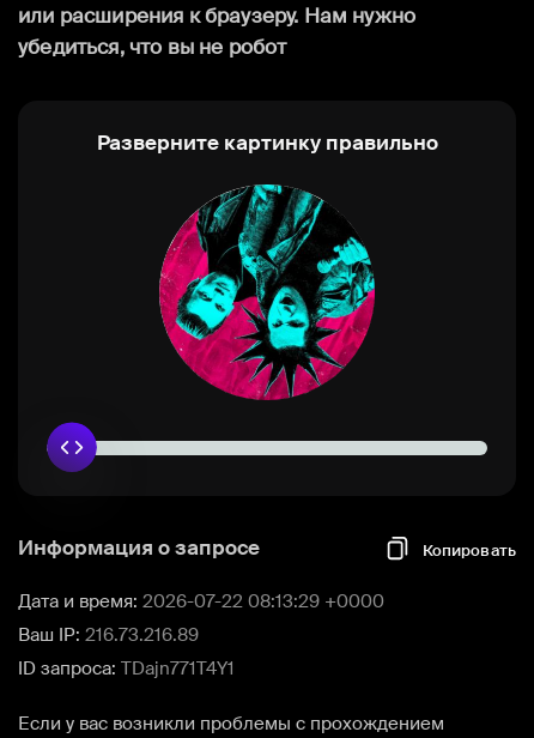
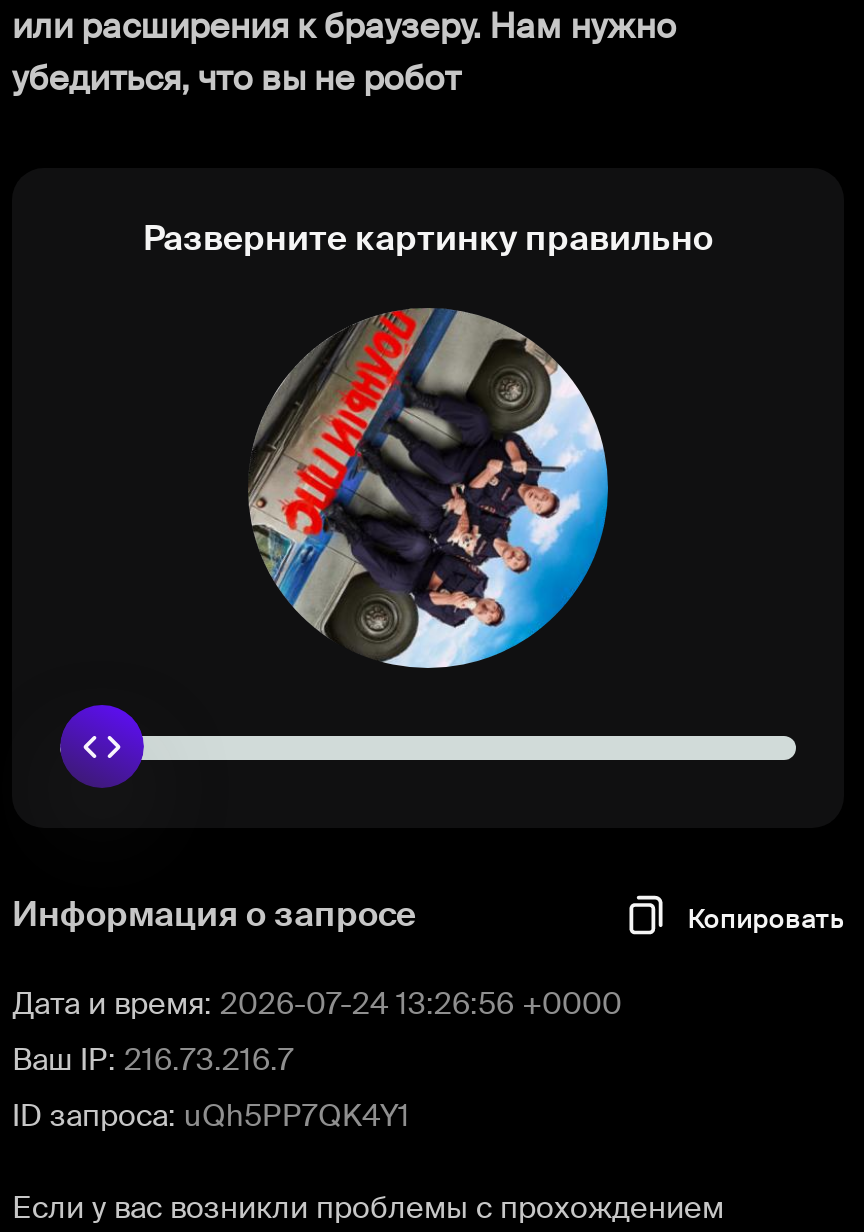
[159,183,376,401] [image] -> [248,306,610,670] [image]
[18,589,384,613] Дата и время: 2026-07-22 08:13:29 +0000 -> [12,984,622,1024] Дата и время: 2026-07-24 13:26:56 +0000
[18,623,199,647] Ваш IP: 216.73.216.89 -> [12,1040,294,1080] Ваш IP: 216.73.216.7
[18,657,235,680] ID запроса: TDajn771T4Y1 -> [12,1096,410,1136] ID запроса: uQh5PP7QK4Y1

